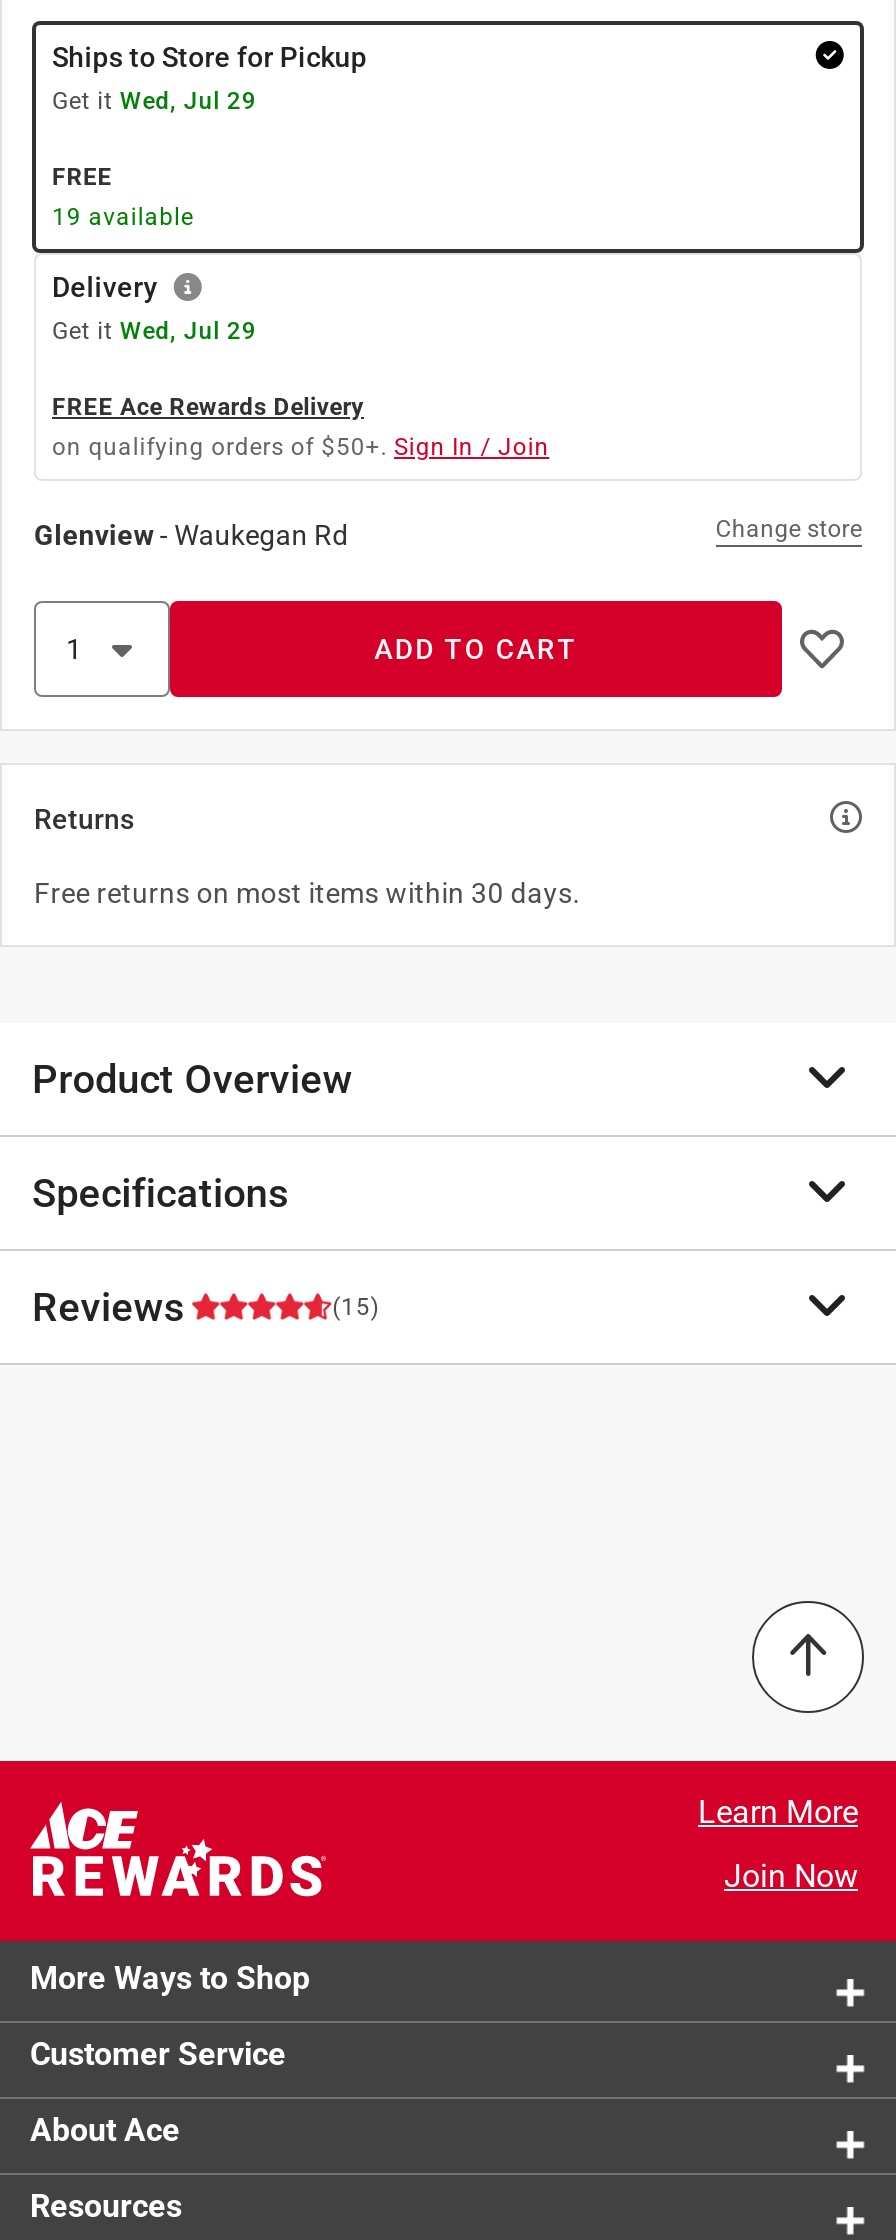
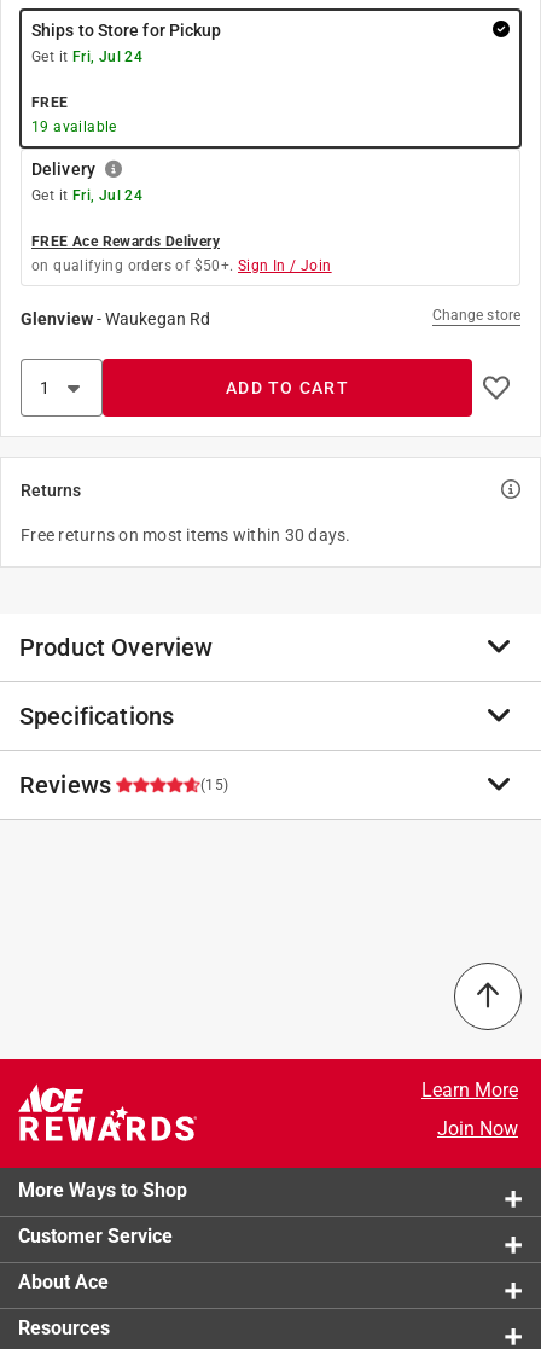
[52,87,256,115] Get it Wed, Jul 29 -> [31,48,143,65] Get it Fri, Jul 24
[52,317,256,345] Get it Wed, Jul 29 -> [31,187,143,204] Get it Fri, Jul 24

